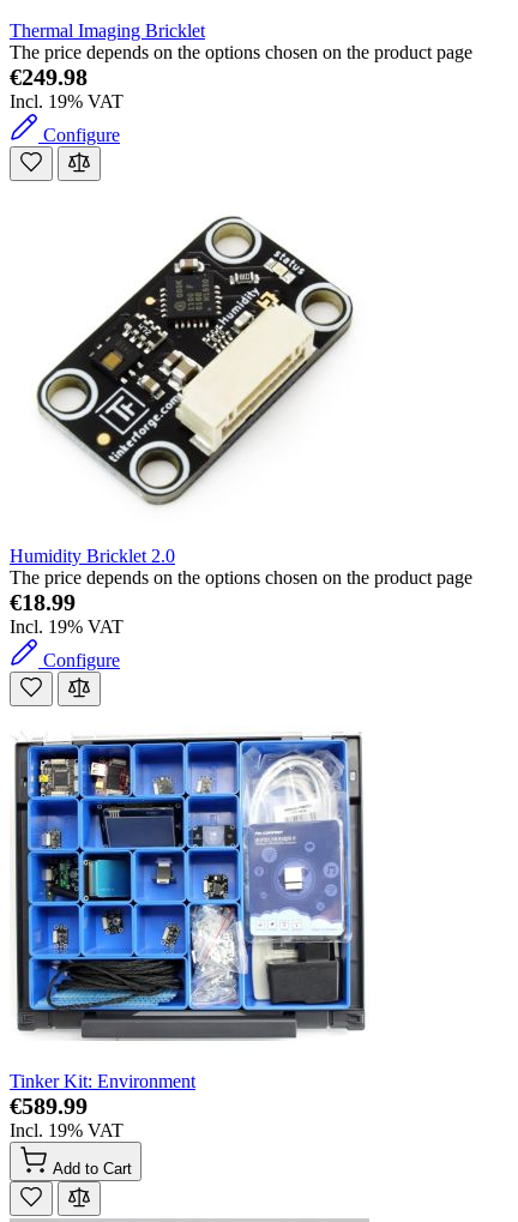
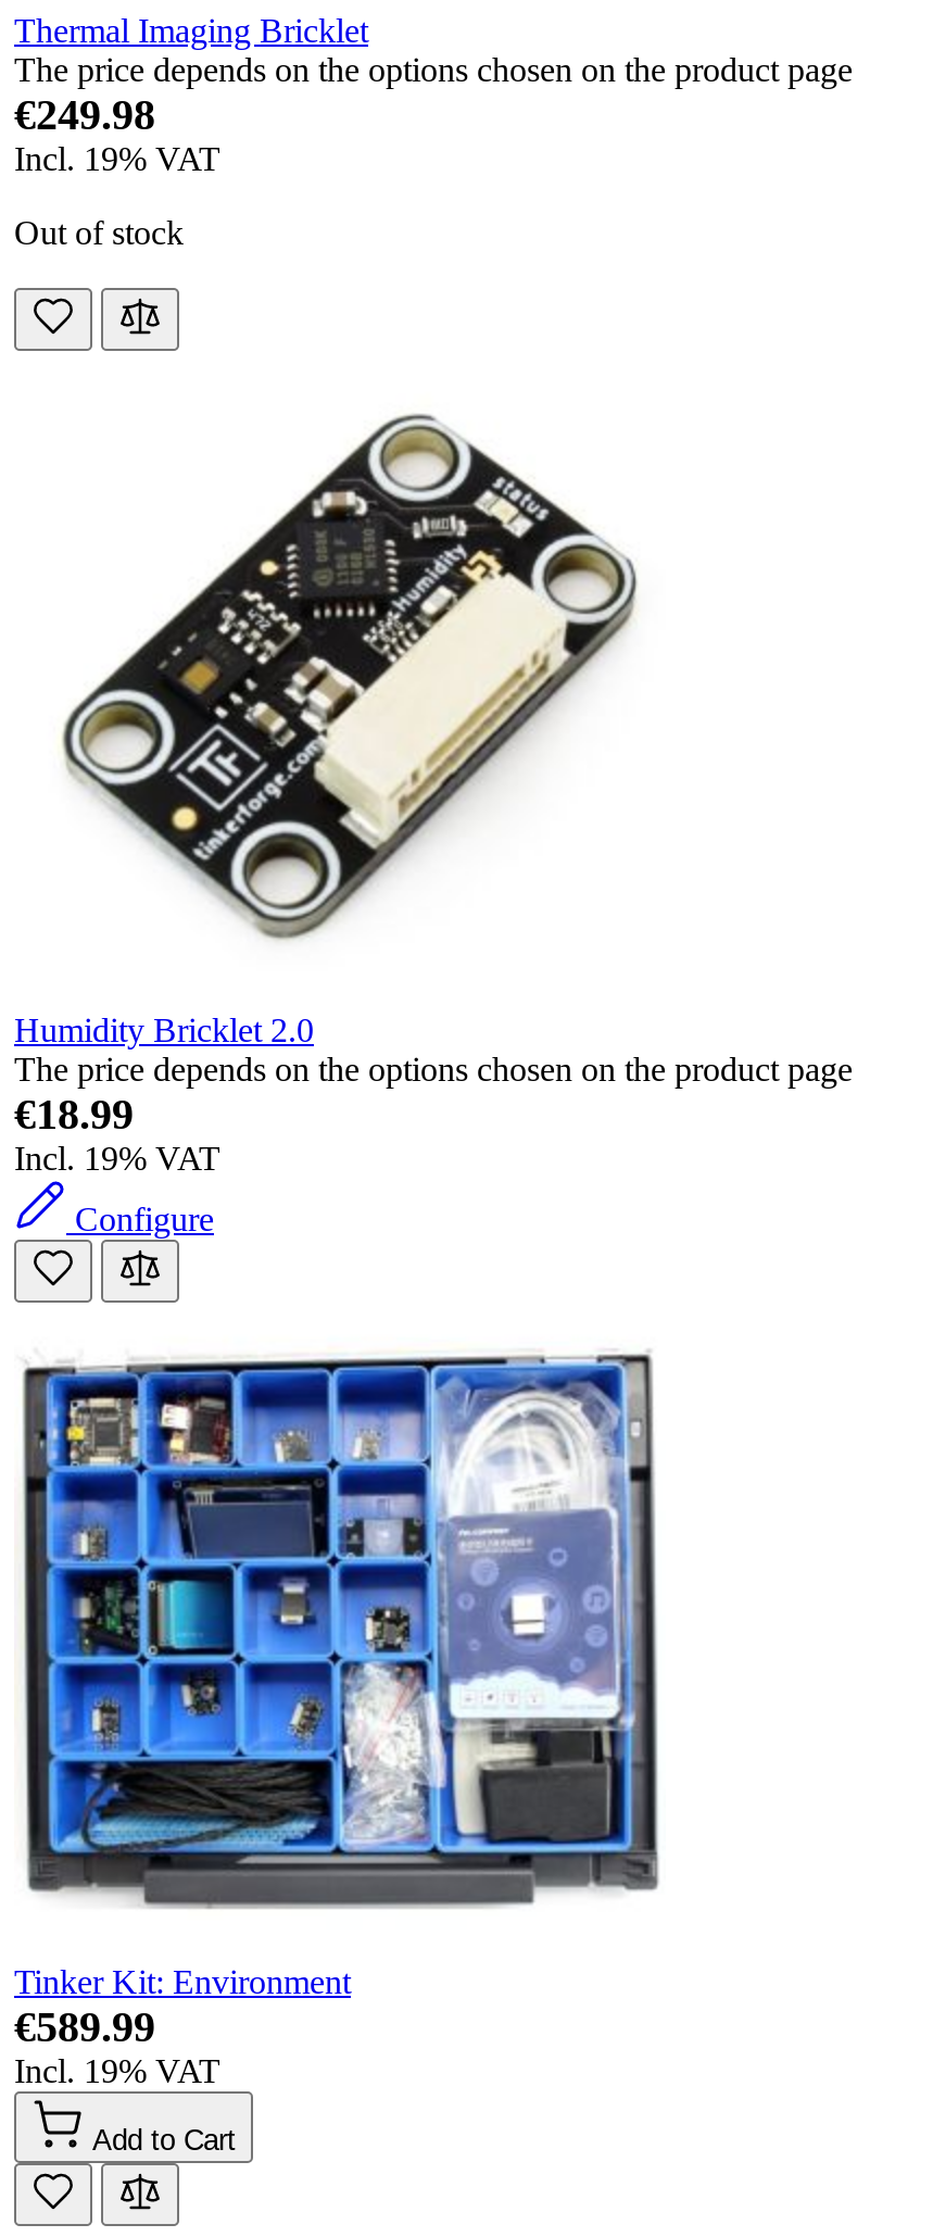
[43,125,120,145] Configure -> [14,214,184,251] Out of stock

